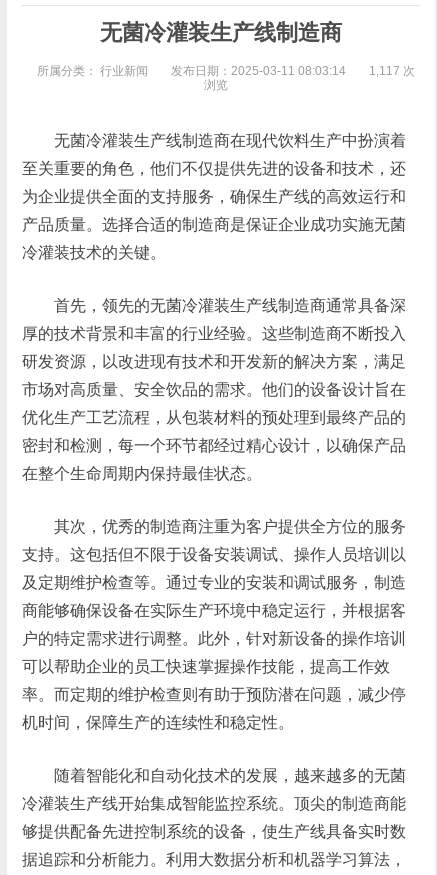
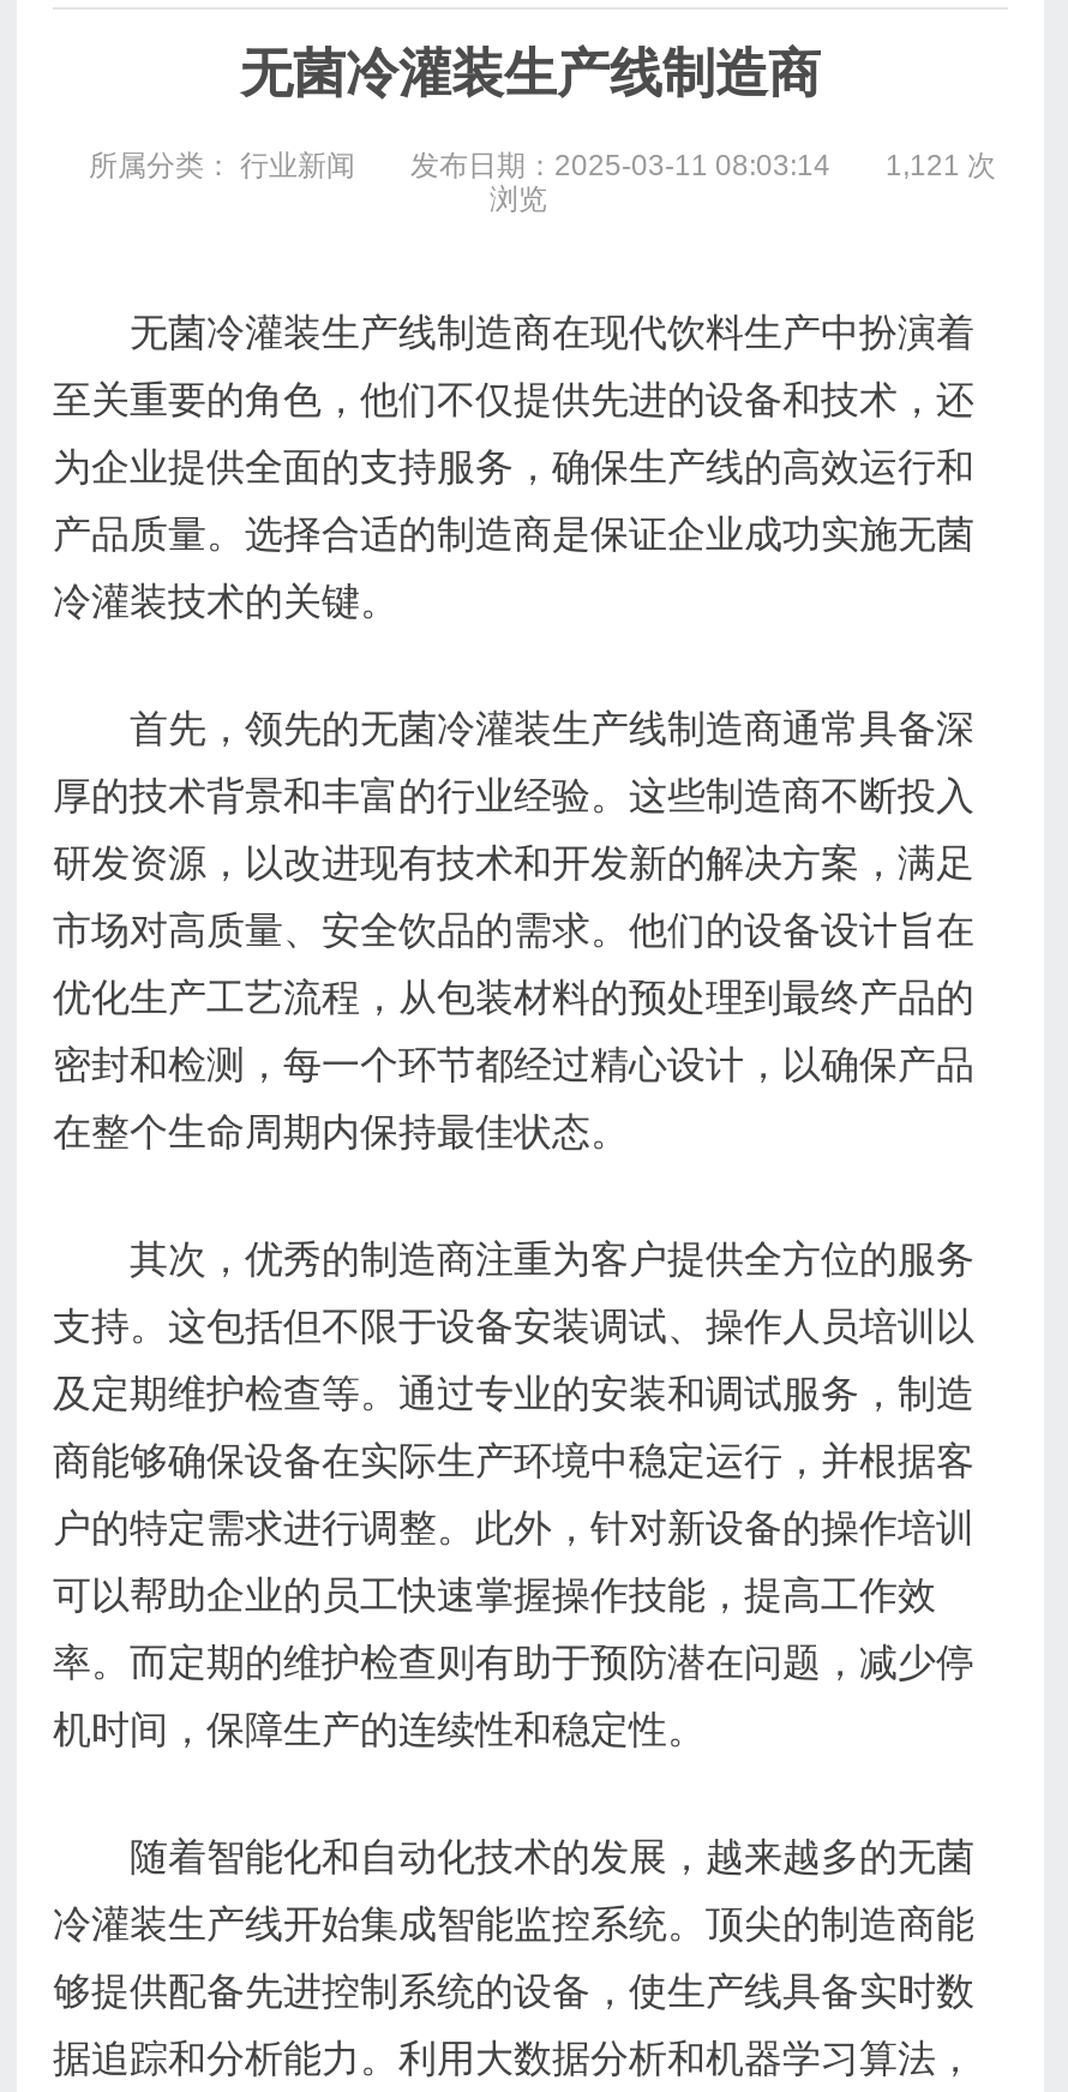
[37,64,415,78] 所属分类： 行业新闻 发布日期：2025-03-11 08:03:14 1,117 次 -> [89,148,996,182] 所属分类： 行业新闻 发布日期：2025-03-11 08:03:14 1,121 次

